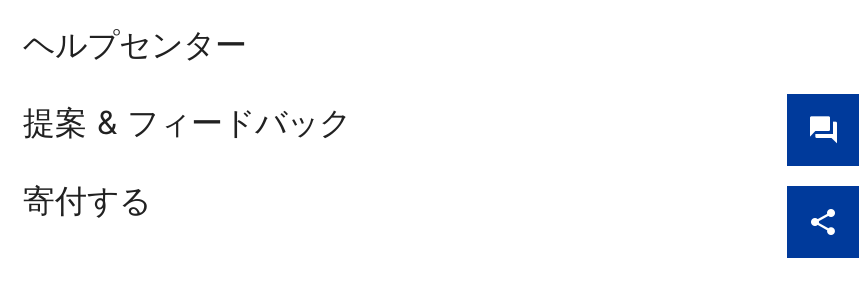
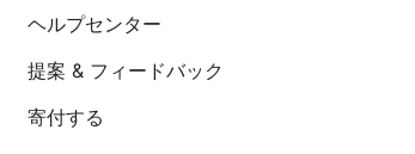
[785,92,853,168] [image] -> none
[785,184,853,260] [image] -> none

